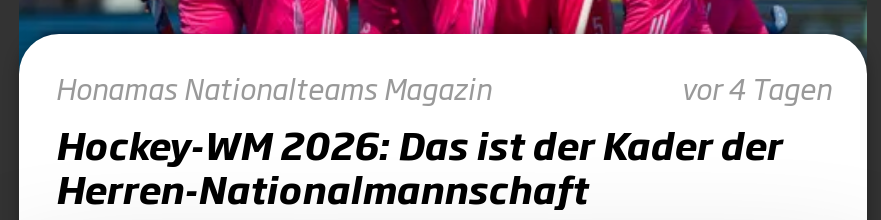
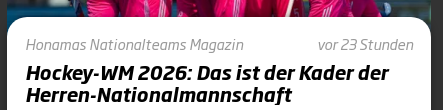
[681,66,831,108] vor 4 Tagen -> [317,33,413,54] vor 23 Stunden

